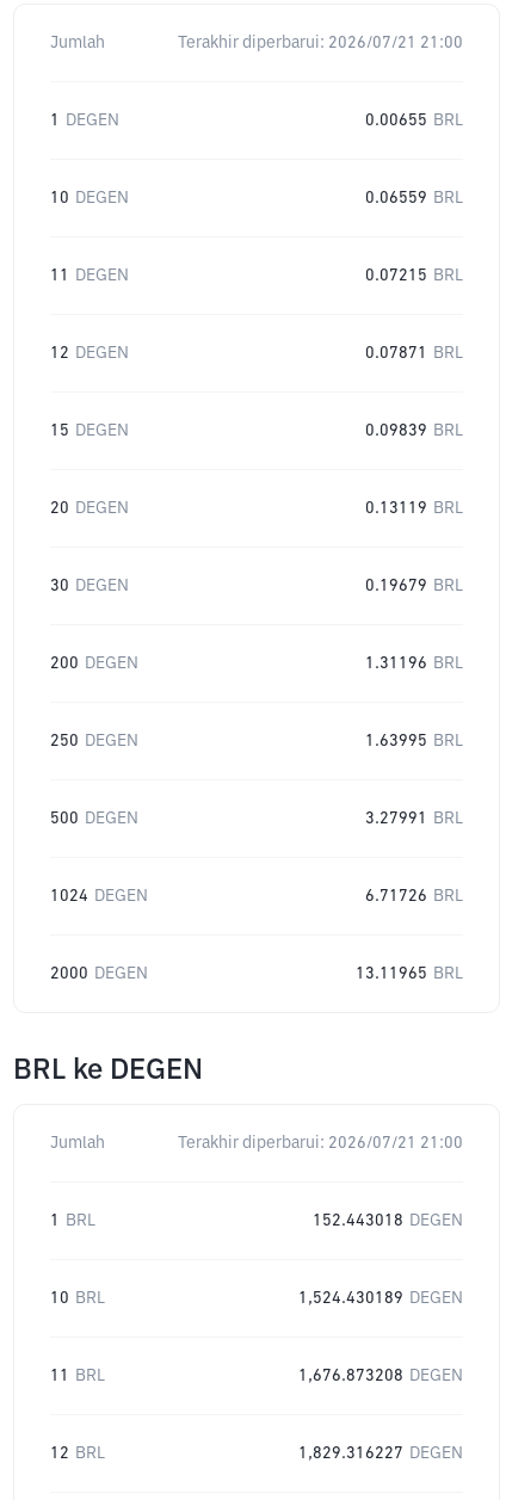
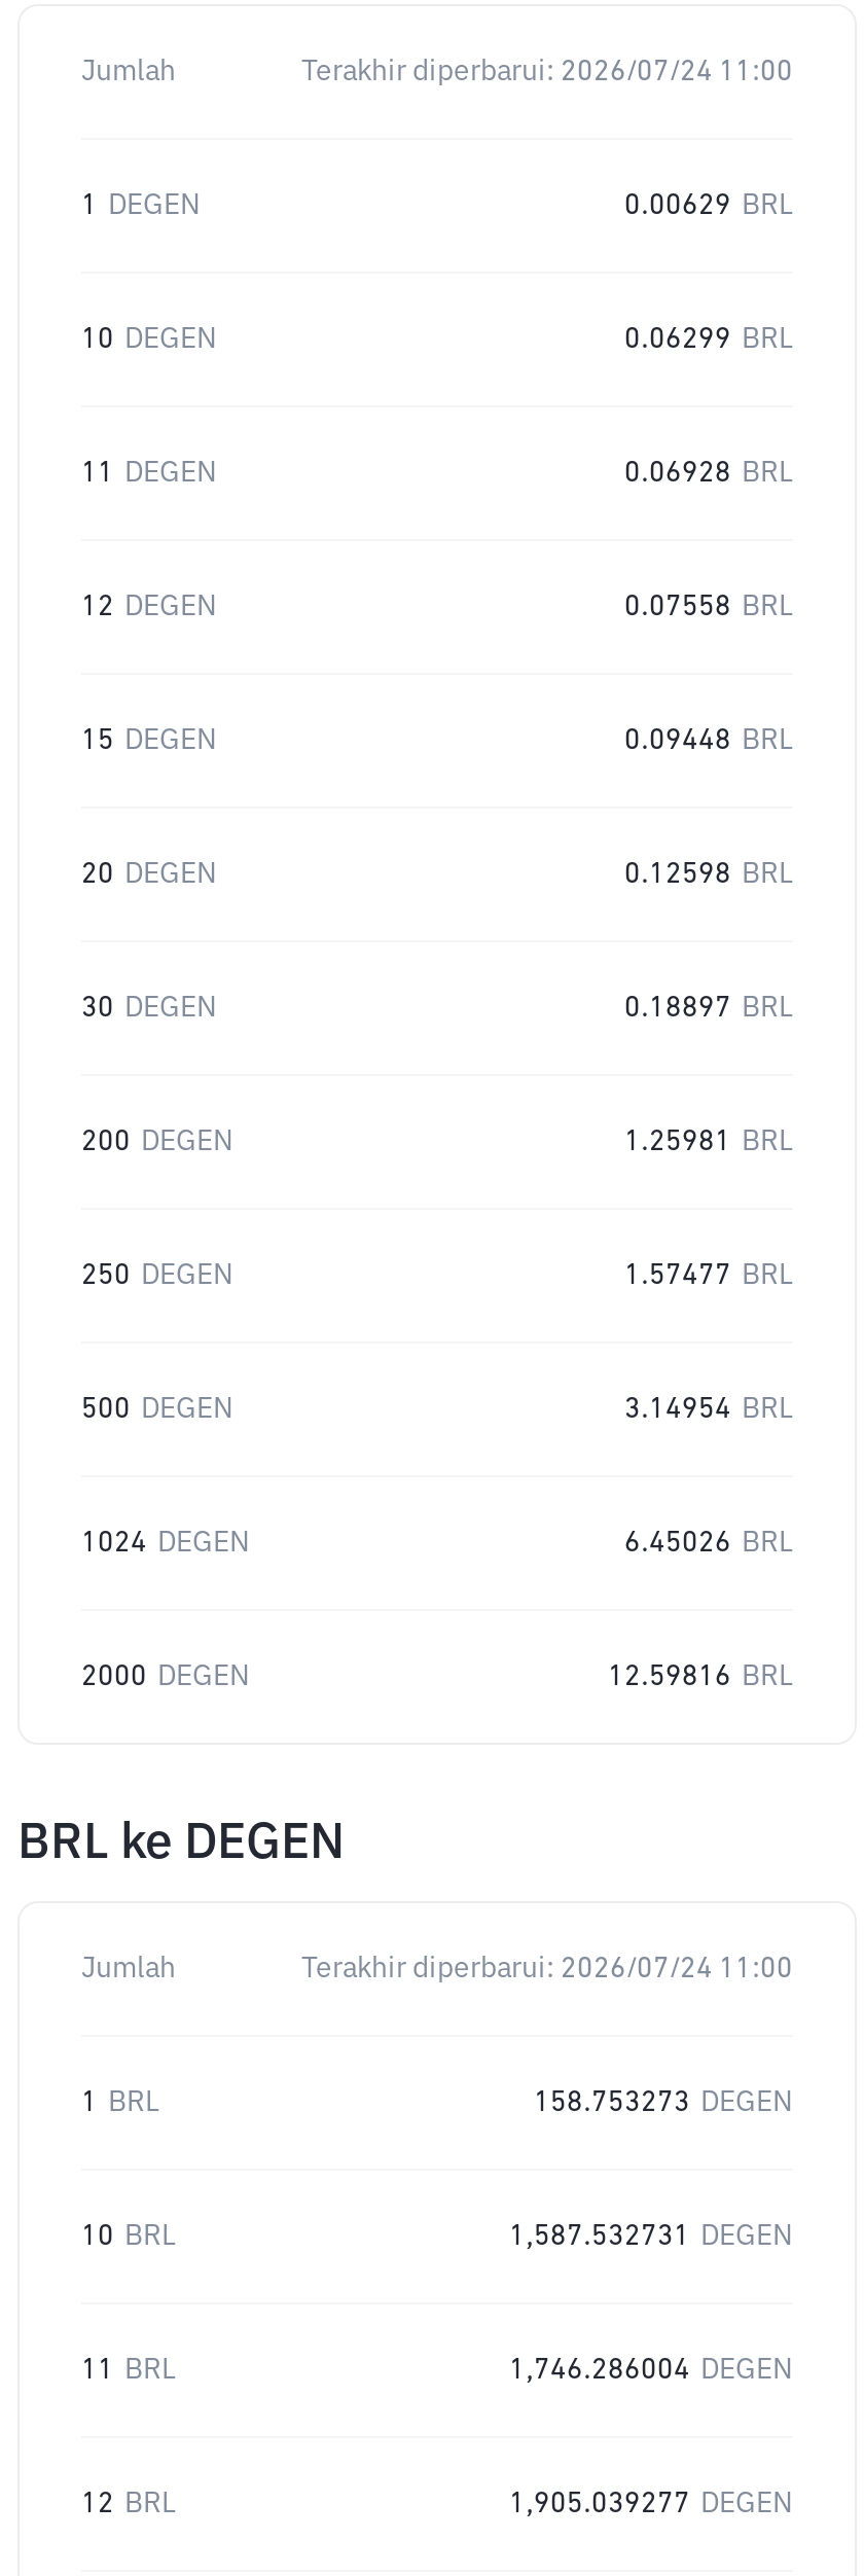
[178,35,463,51] Terakhir diperbarui: 2026/07/21 21:00 -> [301,58,793,86] Terakhir diperbarui: 2026/07/24 11:00
[365,112,463,129] 0.00655 BRL -> [624,191,793,220] 0.00629 BRL
[365,190,463,206] 0.06559 BRL -> [624,325,793,354] 0.06299 BRL
[365,267,463,284] 0.07215 BRL -> [624,459,793,488] 0.06928 BRL
[365,345,463,362] 0.07871 BRL -> [624,593,793,621] 0.07558 BRL
[365,422,463,439] 0.09839 BRL -> [624,726,793,755] 0.09448 BRL
[365,500,463,517] 0.13119 BRL -> [624,860,793,889] 0.12598 BRL
[365,578,463,594] 0.19679 BRL -> [624,994,793,1023] 0.18897 BRL
[365,655,463,672] 1.31196 BRL -> [624,1128,793,1156] 1.25981 BRL
[365,733,463,749] 1.63995 BRL -> [624,1261,793,1290] 1.57477 BRL
[365,810,463,827] 3.27991 BRL -> [624,1395,793,1424] 3.14954 BRL
[365,888,463,905] 6.71726 BRL -> [624,1529,793,1558] 6.45026 BRL
[356,965,463,982] 13.11965 BRL -> [608,1662,793,1691] 12.59816 BRL
[178,1135,463,1152] Terakhir diperbarui: 2026/07/21 21:00 -> [301,1955,793,1983] Terakhir diperbarui: 2026/07/24 11:00
[313,1212,463,1229] 152.443018 DEGEN -> [534,2088,793,2117] 158.753273 DEGEN
[298,1290,463,1307] 1,524.430189 DEGEN -> [509,2222,793,2251] 1,587.532731 DEGEN
[298,1368,463,1384] 1,676.873208 DEGEN -> [509,2356,793,2385] 1,746.286004 DEGEN
[298,1445,463,1462] 1,829.316227 DEGEN -> [509,2490,793,2518] 1,905.039277 DEGEN

